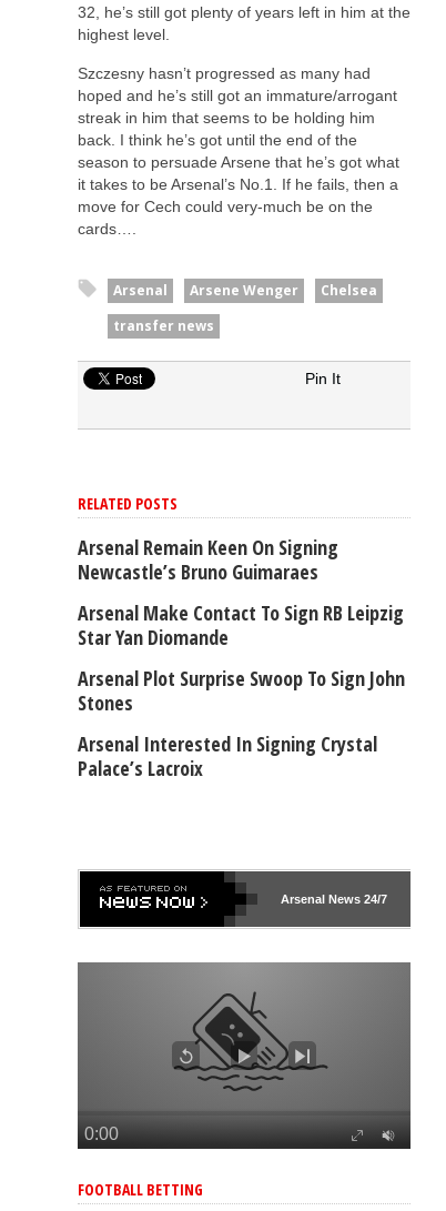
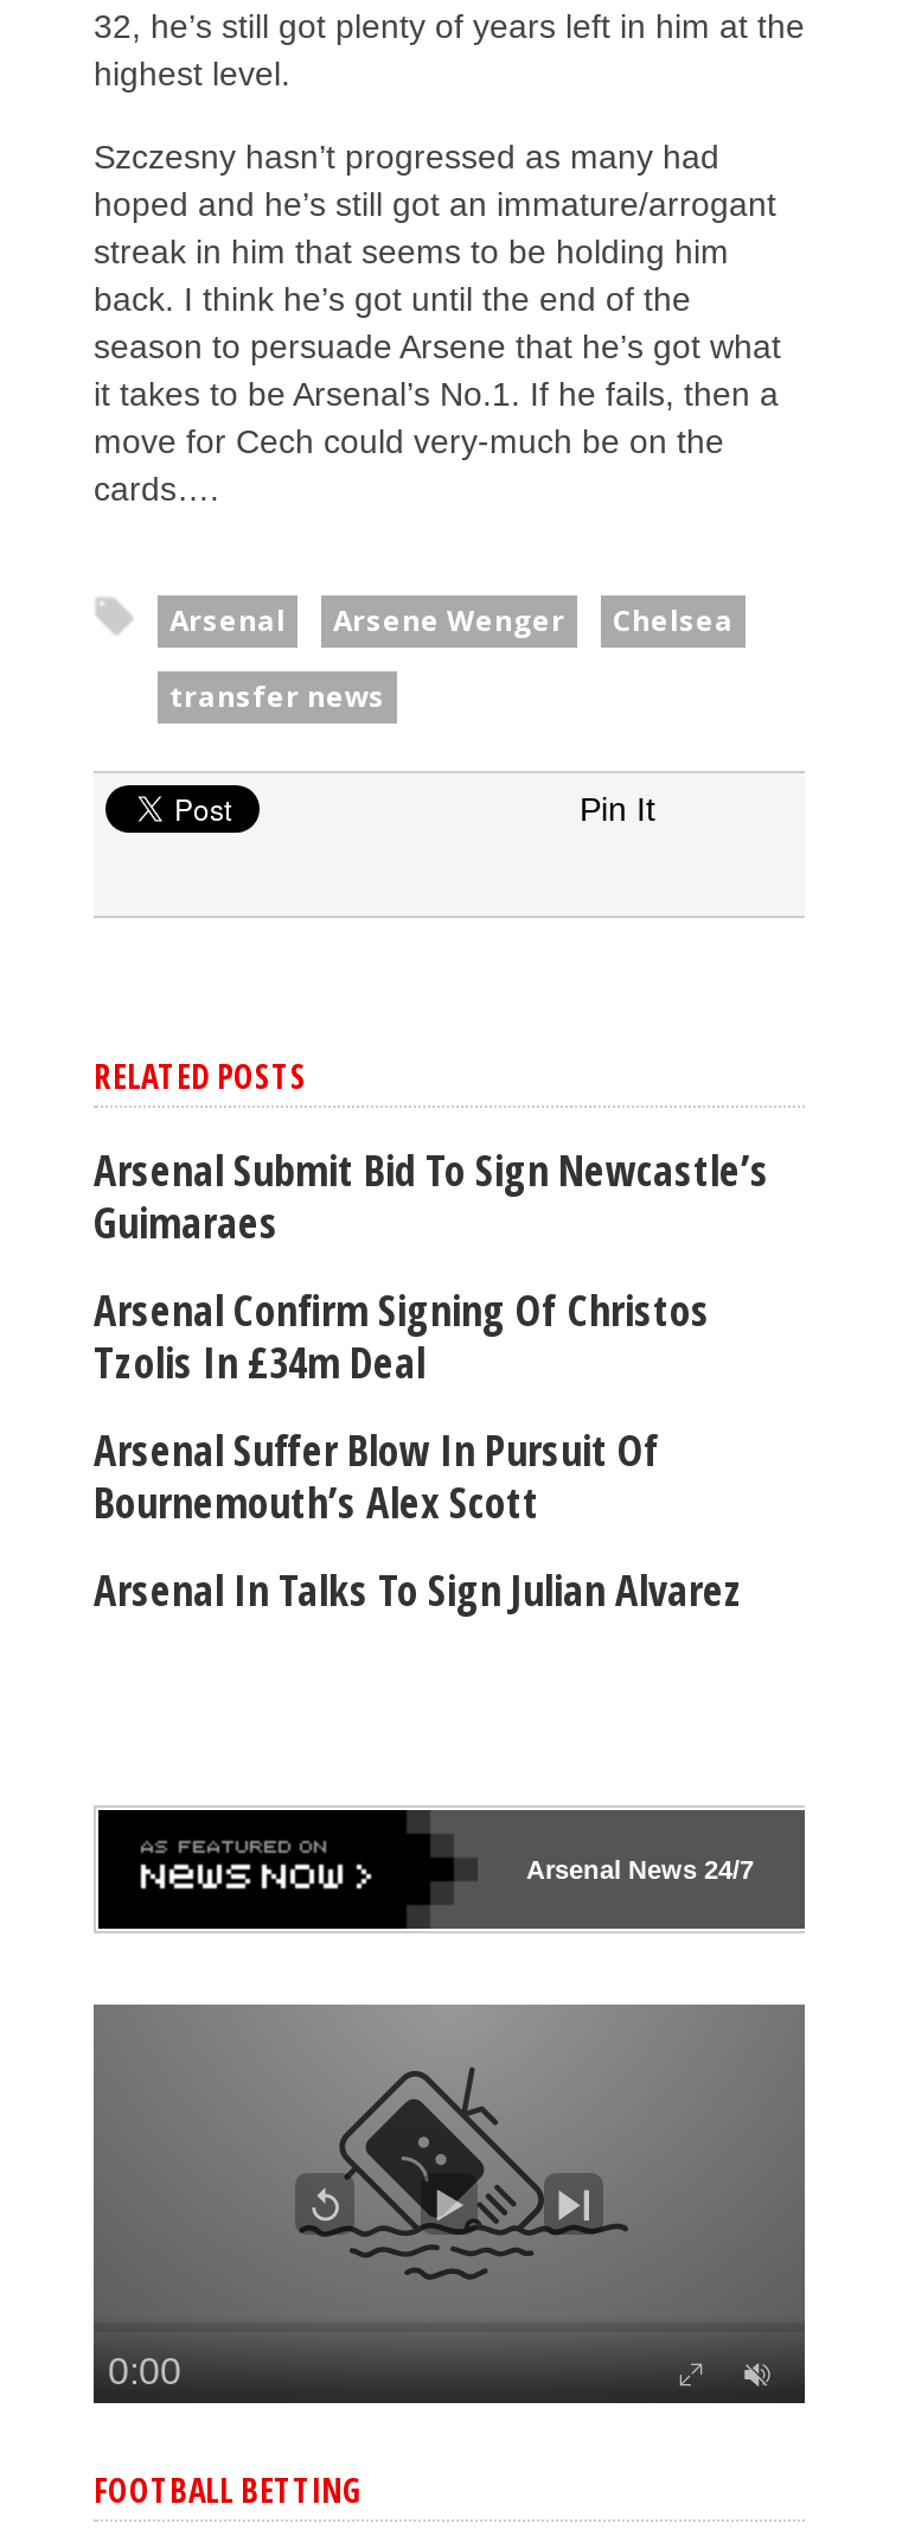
[78,534,338,585] Arsenal Remain Keen On Signing | Newcastle’s Bruno Guimaraes -> [94,1142,769,1251] Arsenal Submit Bid To Sign Newcastle’s | Guimaraes
[78,600,404,651] Arsenal Make Contact To Sign RB Leipzig | Star Yan Diomande -> [94,1282,710,1391] Arsenal Confirm Signing Of Christos | Tzolis In £34m Deal
[78,665,405,716] Arsenal Plot Surprise Swoop To Sign John | Stones -> [94,1422,660,1531] Arsenal Suffer Blow In Pursuit Of | Bournemouth’s Alex Scott
[78,731,377,782] Arsenal Interested In Signing Crystal | Palace’s Lacroix -> [94,1562,743,1619] Arsenal In Talks To Sign Julian Alvarez

